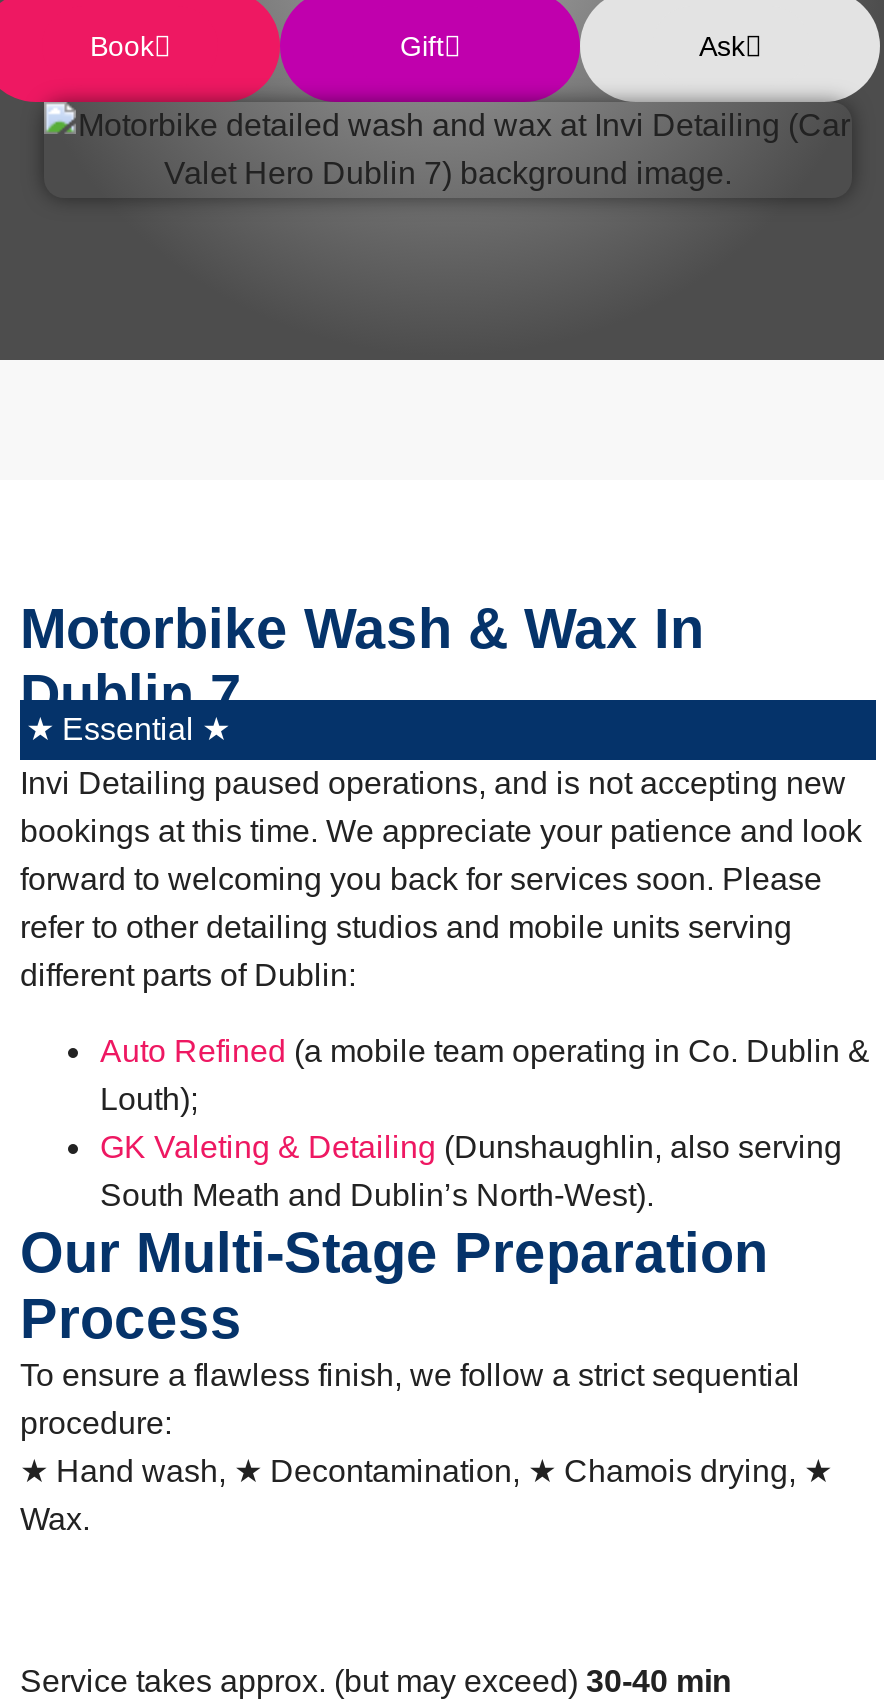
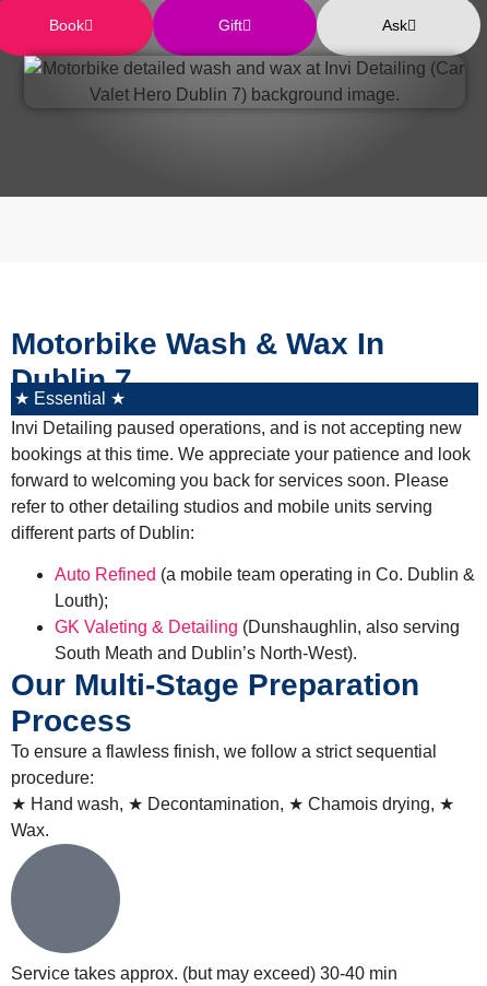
none -> [10,843,121,954] [image]

